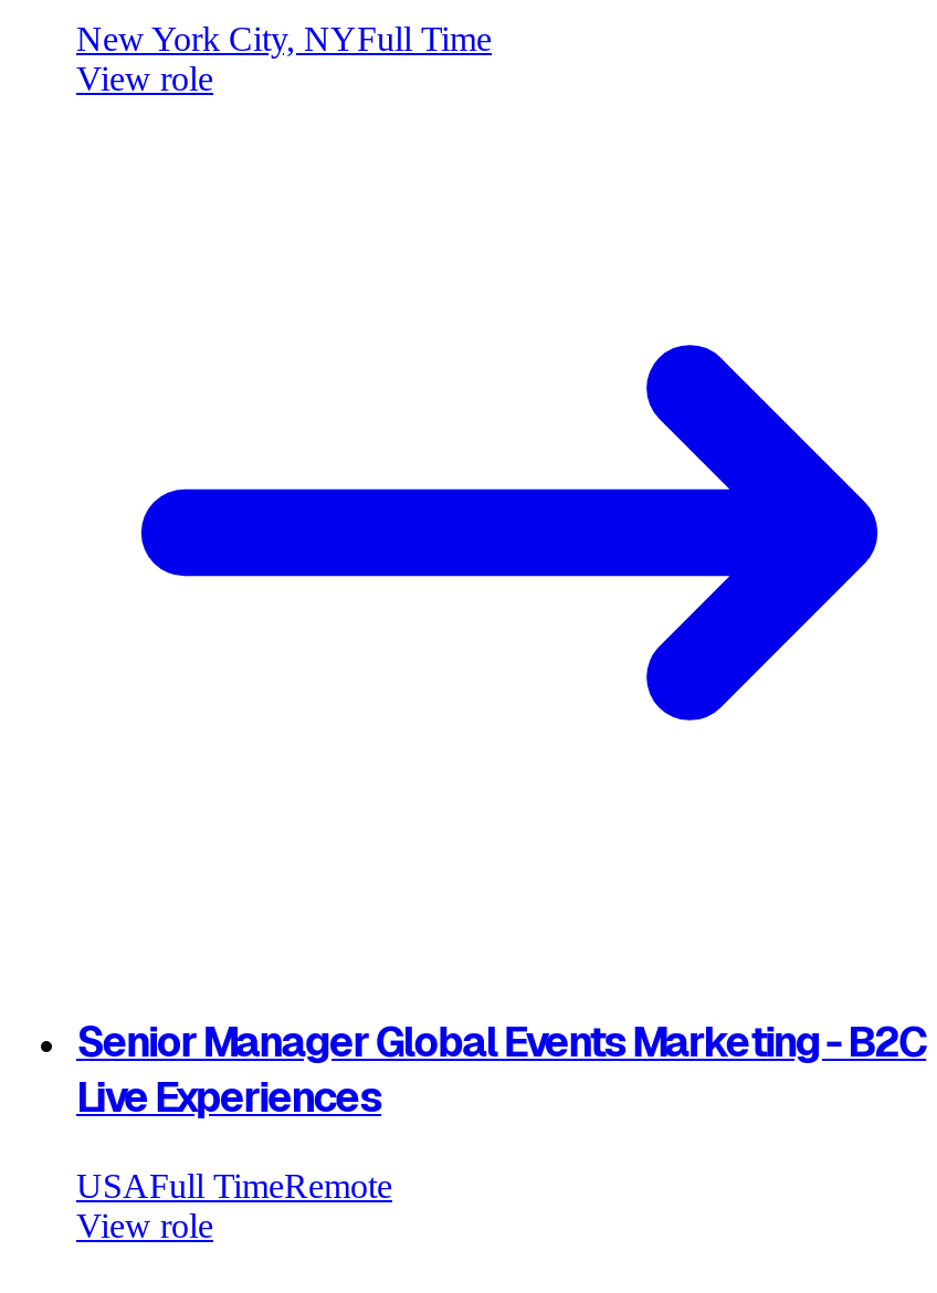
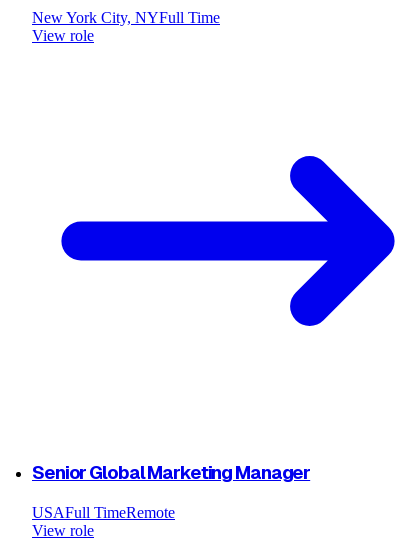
[76,1015,926,1126] Senior Manager Global Events Marketing - B2C | Live Experiences -> [32,460,310,485] Senior Global Marketing Manager

